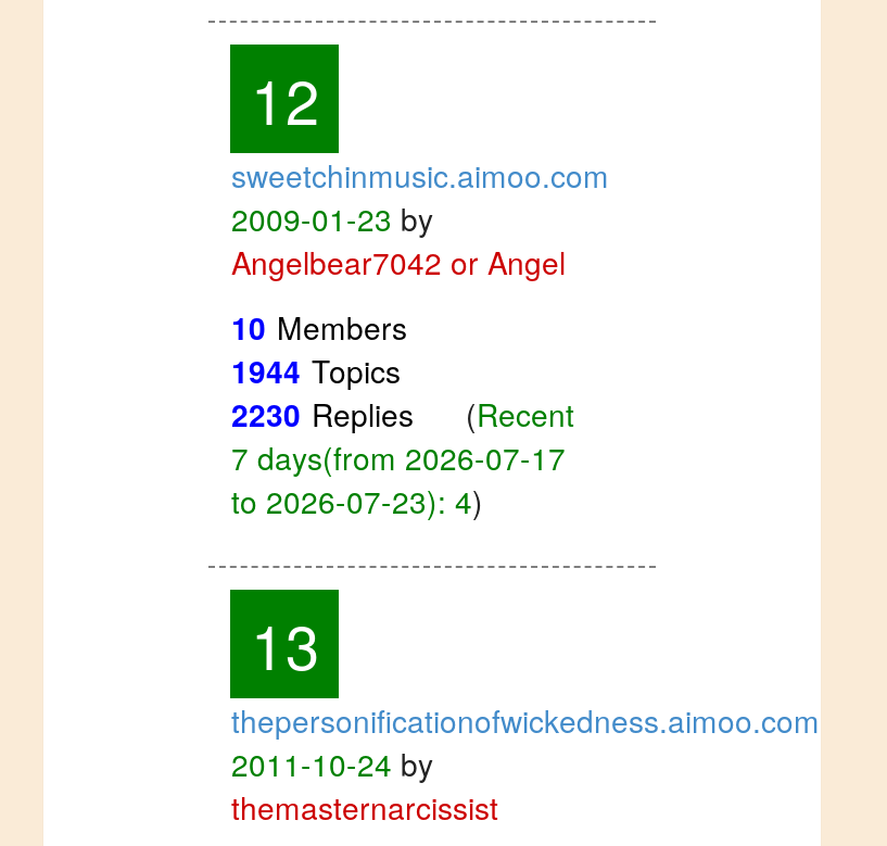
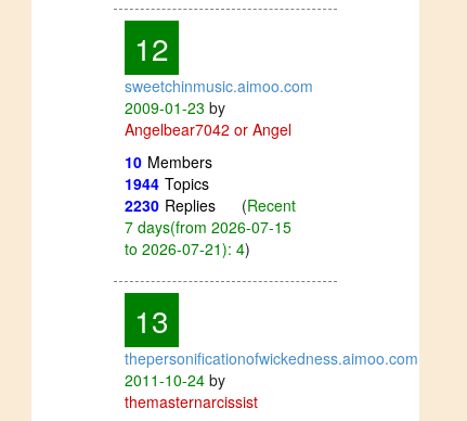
[231,436,565,480] 7 days(from 2026-07-17 -> [125,216,292,238] 7 days(from 2026-07-15
[231,480,483,523] to 2026-07-23): 4) -> [125,238,251,260] to 2026-07-21): 4)

